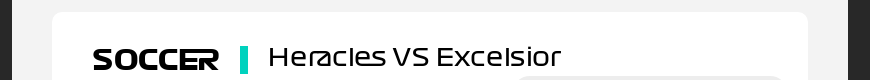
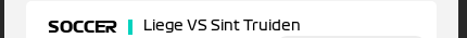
[268,46,562,70] Heracles VS Excelsior -> [143,20,301,33] Liege VS Sint Truiden

